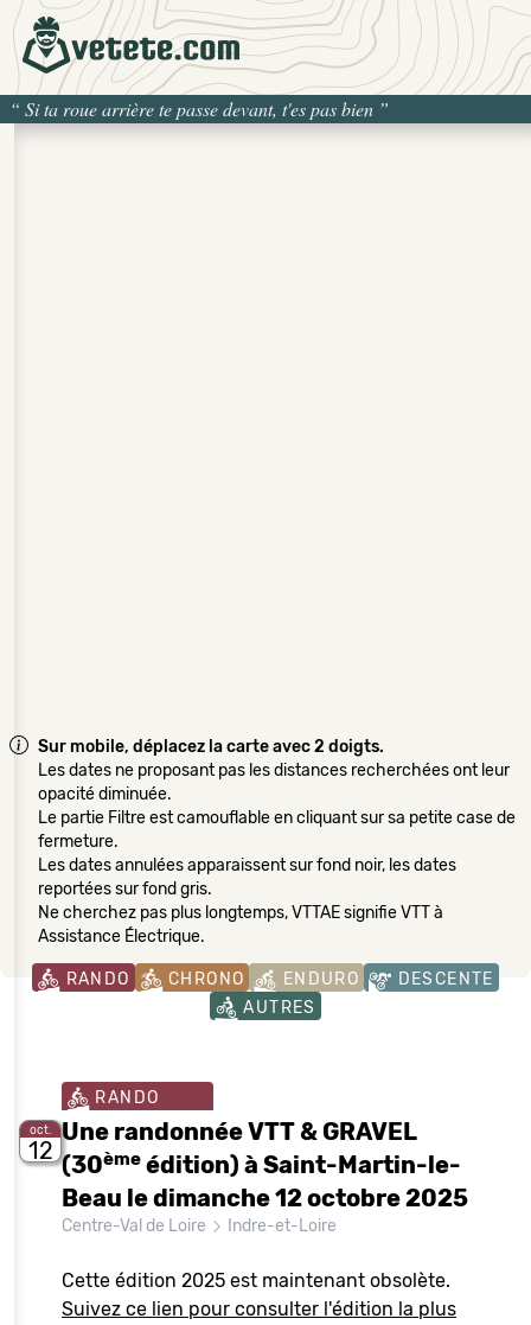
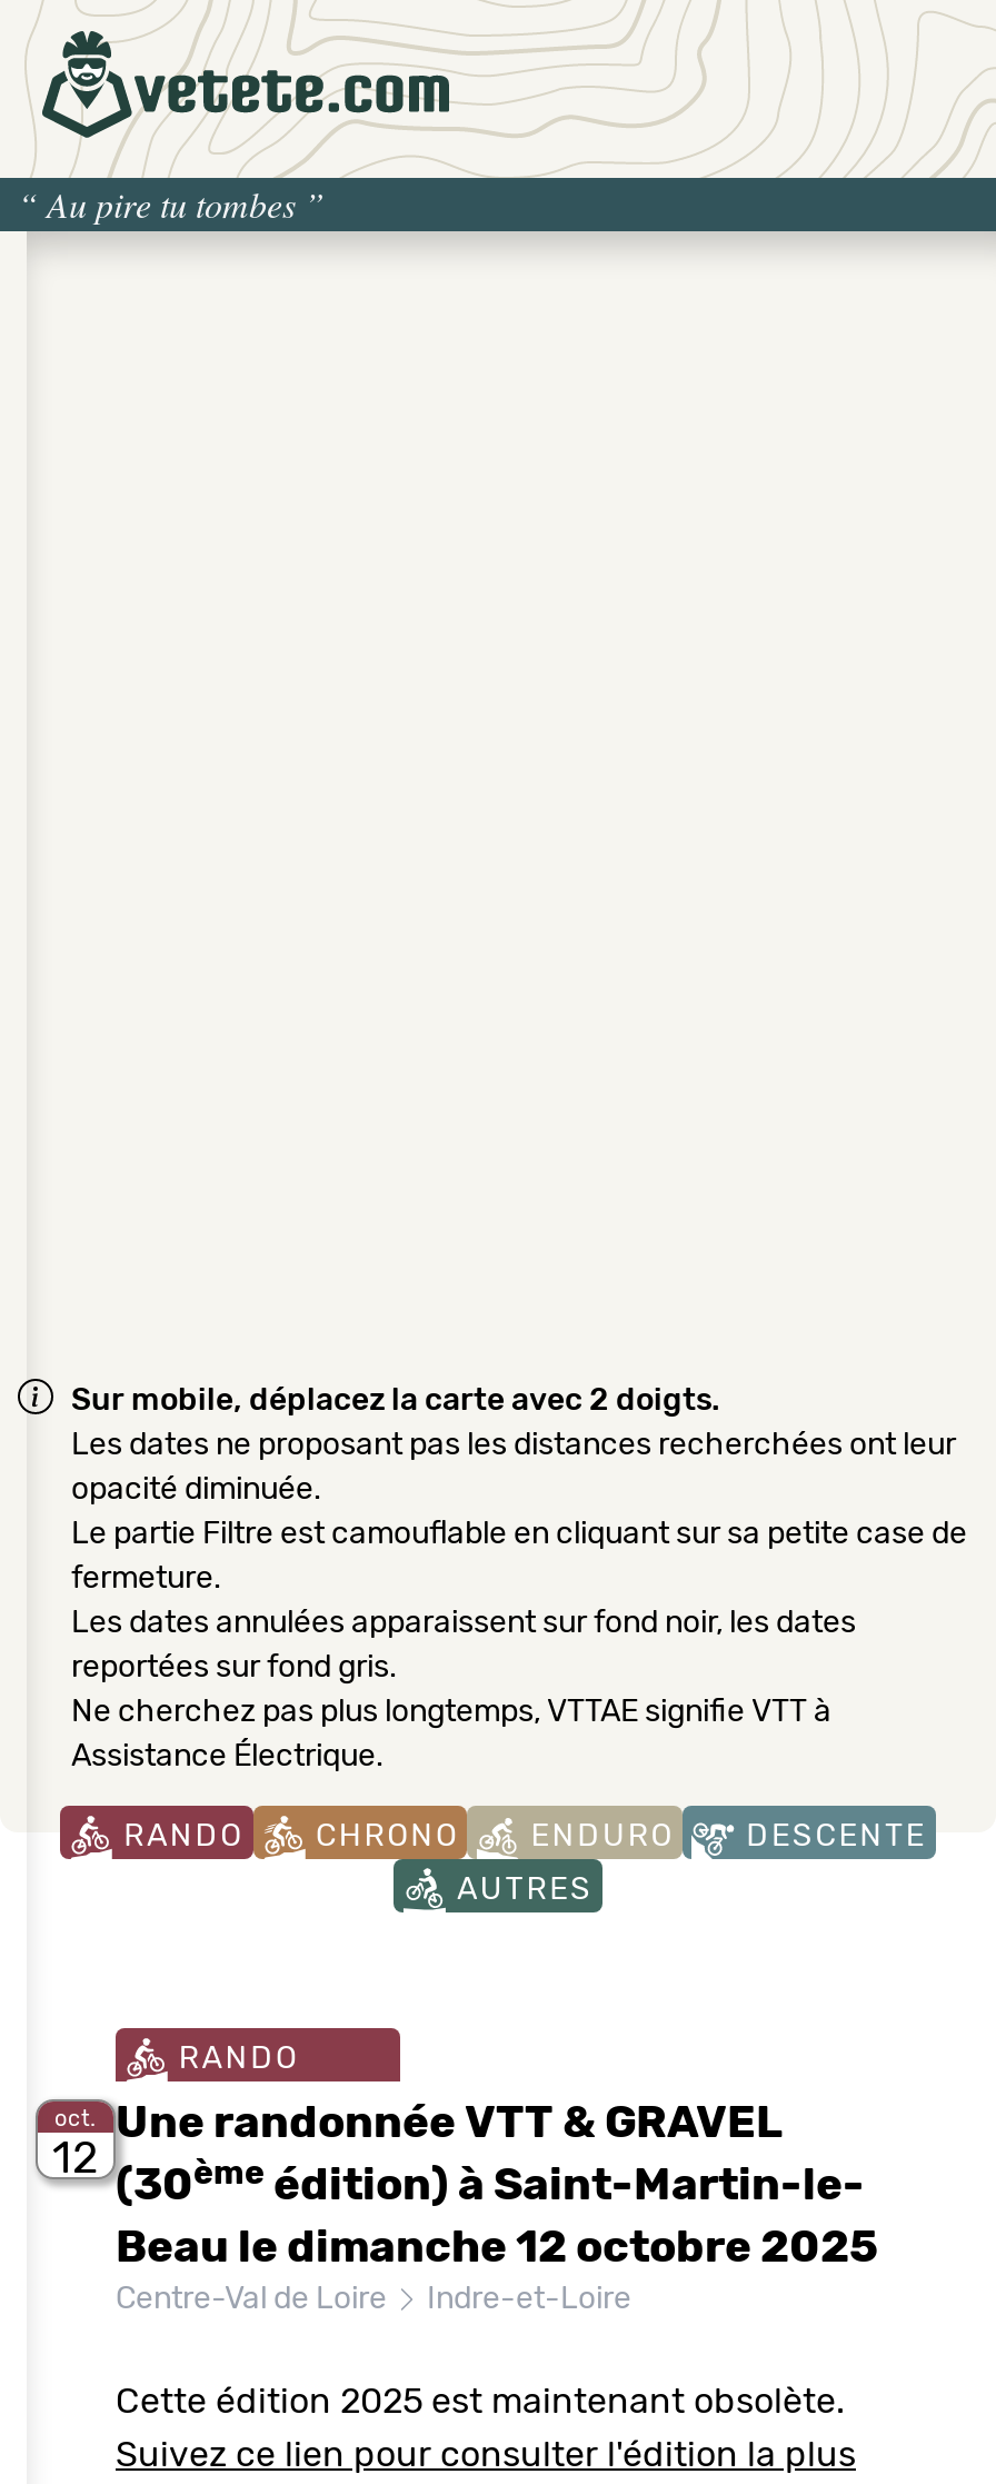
[9,96,389,121] “Si ta roue arrière te passe devant, t'es pas bien” -> [18,180,325,227] “Au pire tu tombes”

